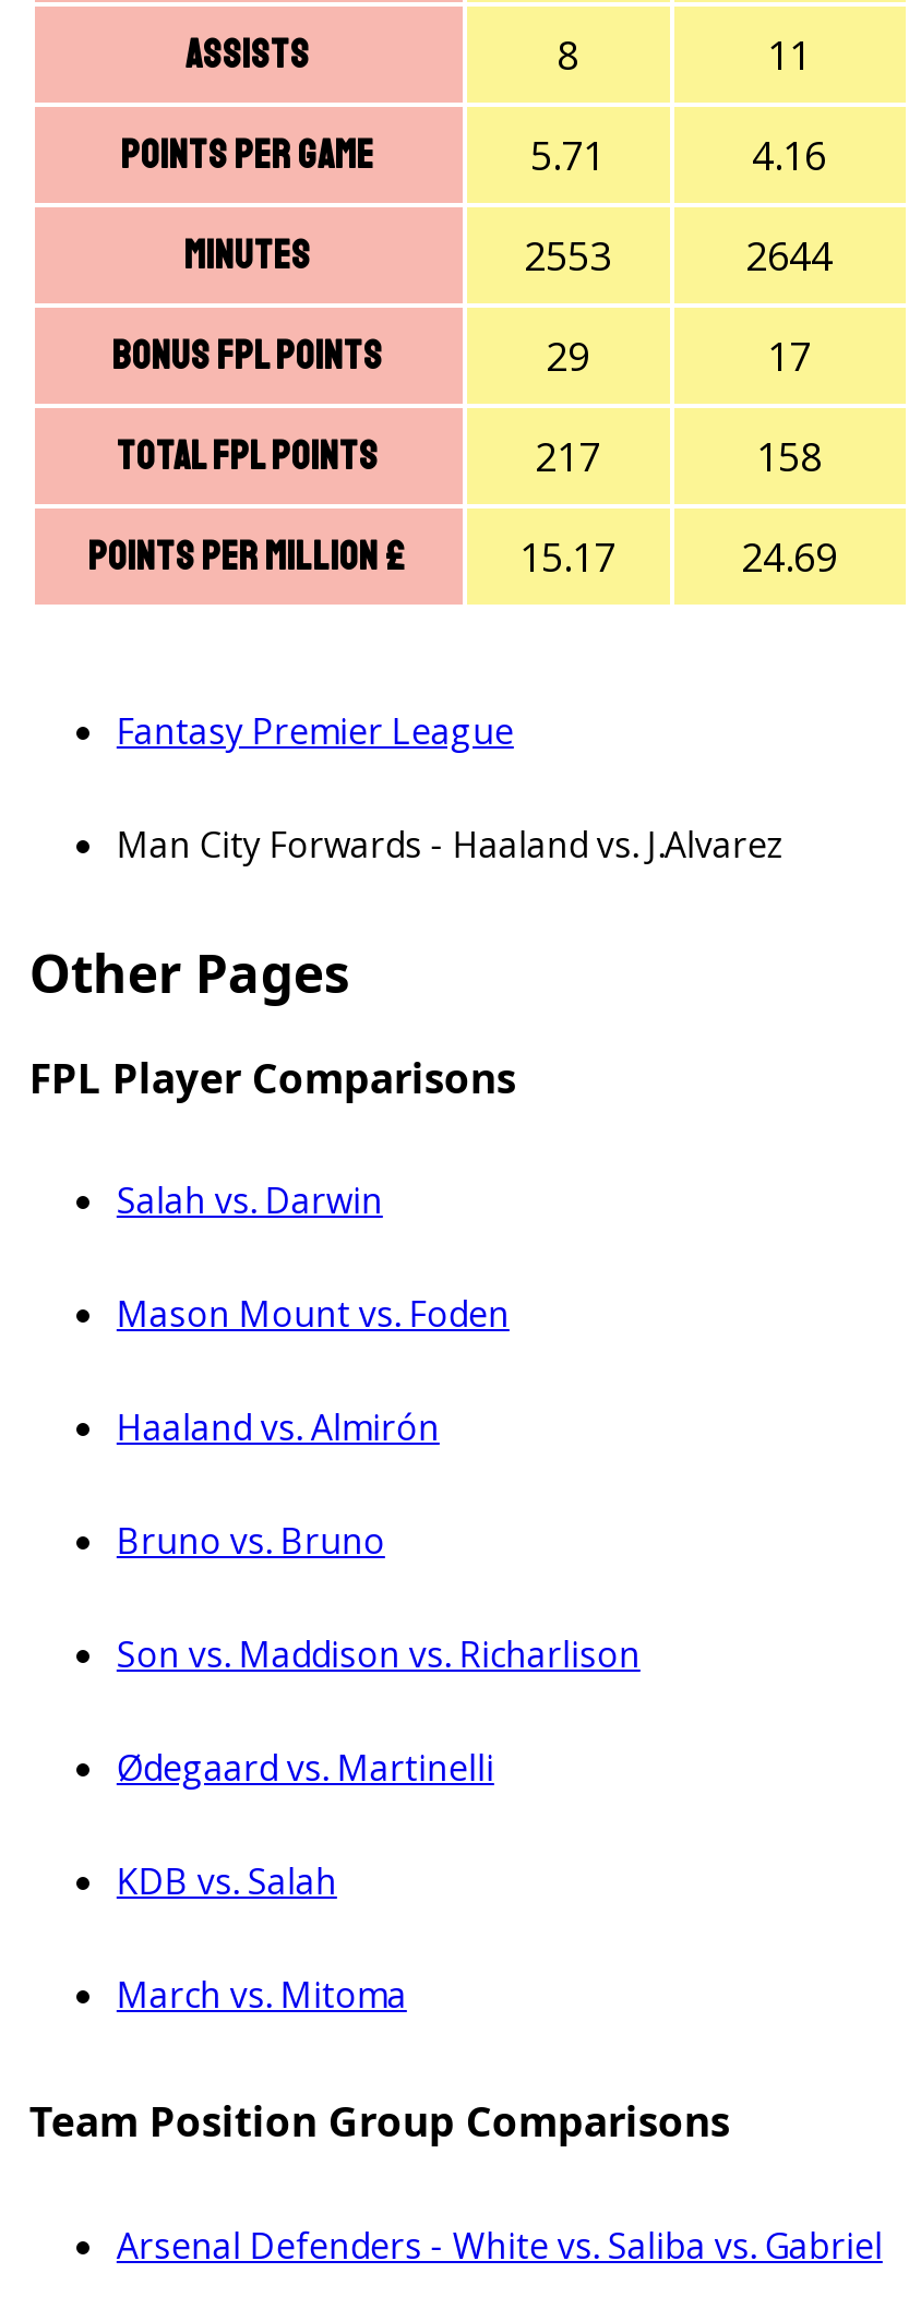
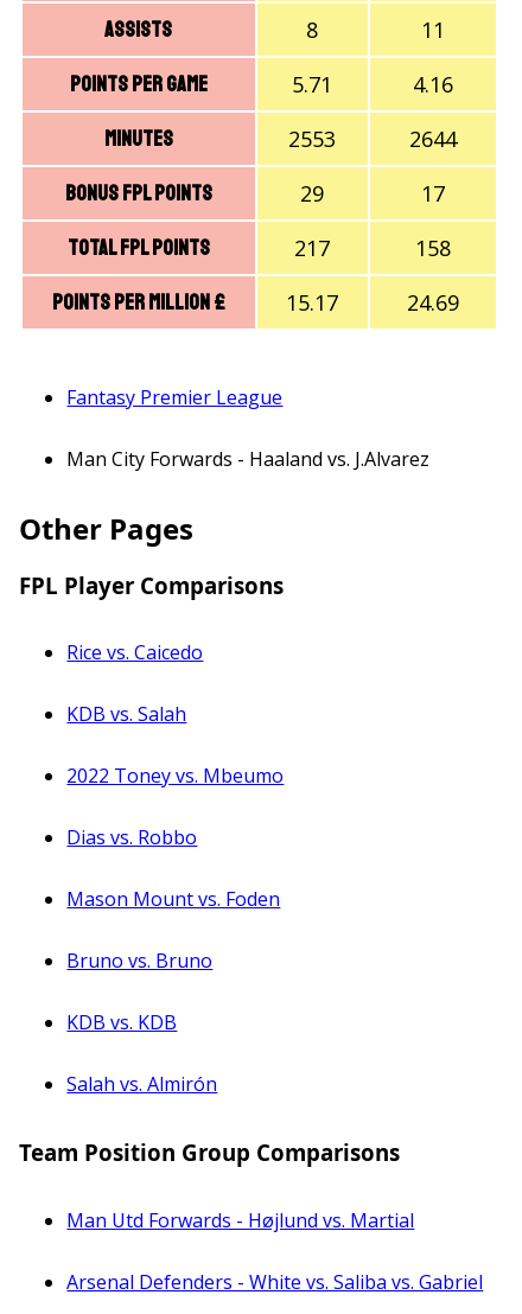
[117,1177,640,1793] Salah vs. Darwin | Haaland vs. Almirón | Son vs. Maddison vs. Richarlison | Ødegaard vs. Martinelli -> [67,640,203,666] Rice vs. Caicedo
moved [117,1291,509,1566] -> [67,886,280,974]: Mason Mount vs. Foden | Bruno vs. Bruno
moved [117,1858,337,1906] -> [67,701,187,727]: KDB vs. Salah
[117,1972,407,2020] March vs. Mitoma -> [67,763,284,1097] 2022 Toney vs. Mbeumo | Dias vs. Robbo | KDB vs. KDB | Salah vs. Almirón
none -> [67,1207,415,1233] Man Utd Forwards - Højlund vs. Martial

